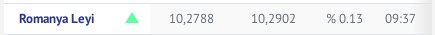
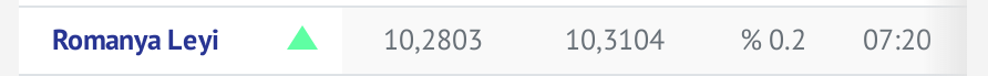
[168,10,213,27] 10,2788 -> [383,21,483,58] 10,2803
[250,10,295,27] 10,2902 -> [565,21,665,58] 10,3104
[326,10,363,27] % 0.13 -> [740,21,806,58] % 0.2
[385,10,416,27] 09:37 -> [863,21,932,58] 07:20

